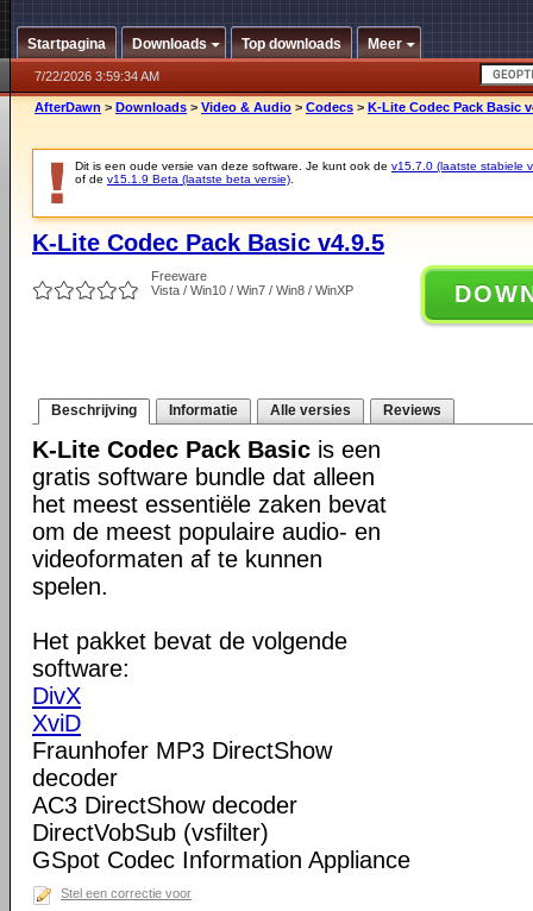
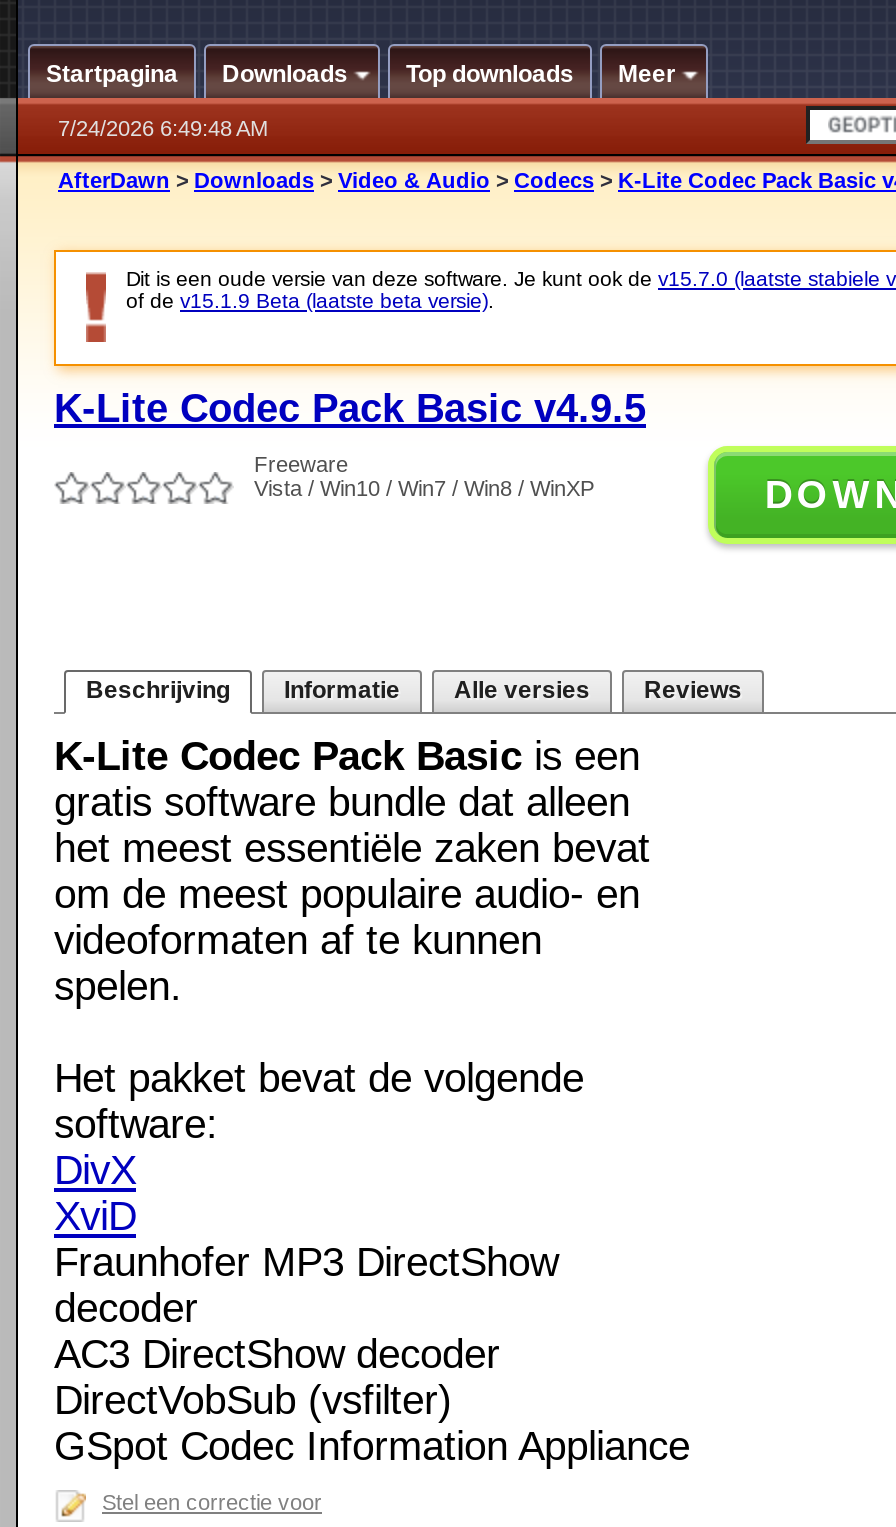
[35,69,159,83] 7/22/2026 3:59:34 AM -> [58,116,268,140] 7/24/2026 6:49:48 AM

